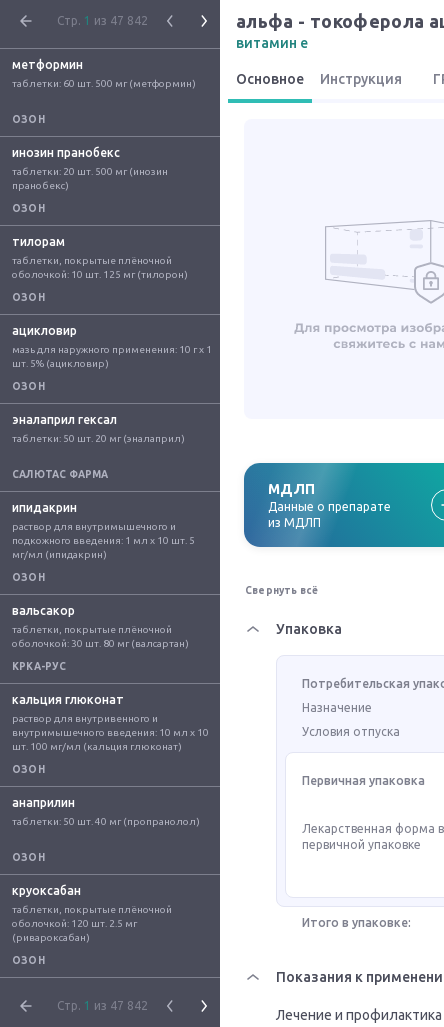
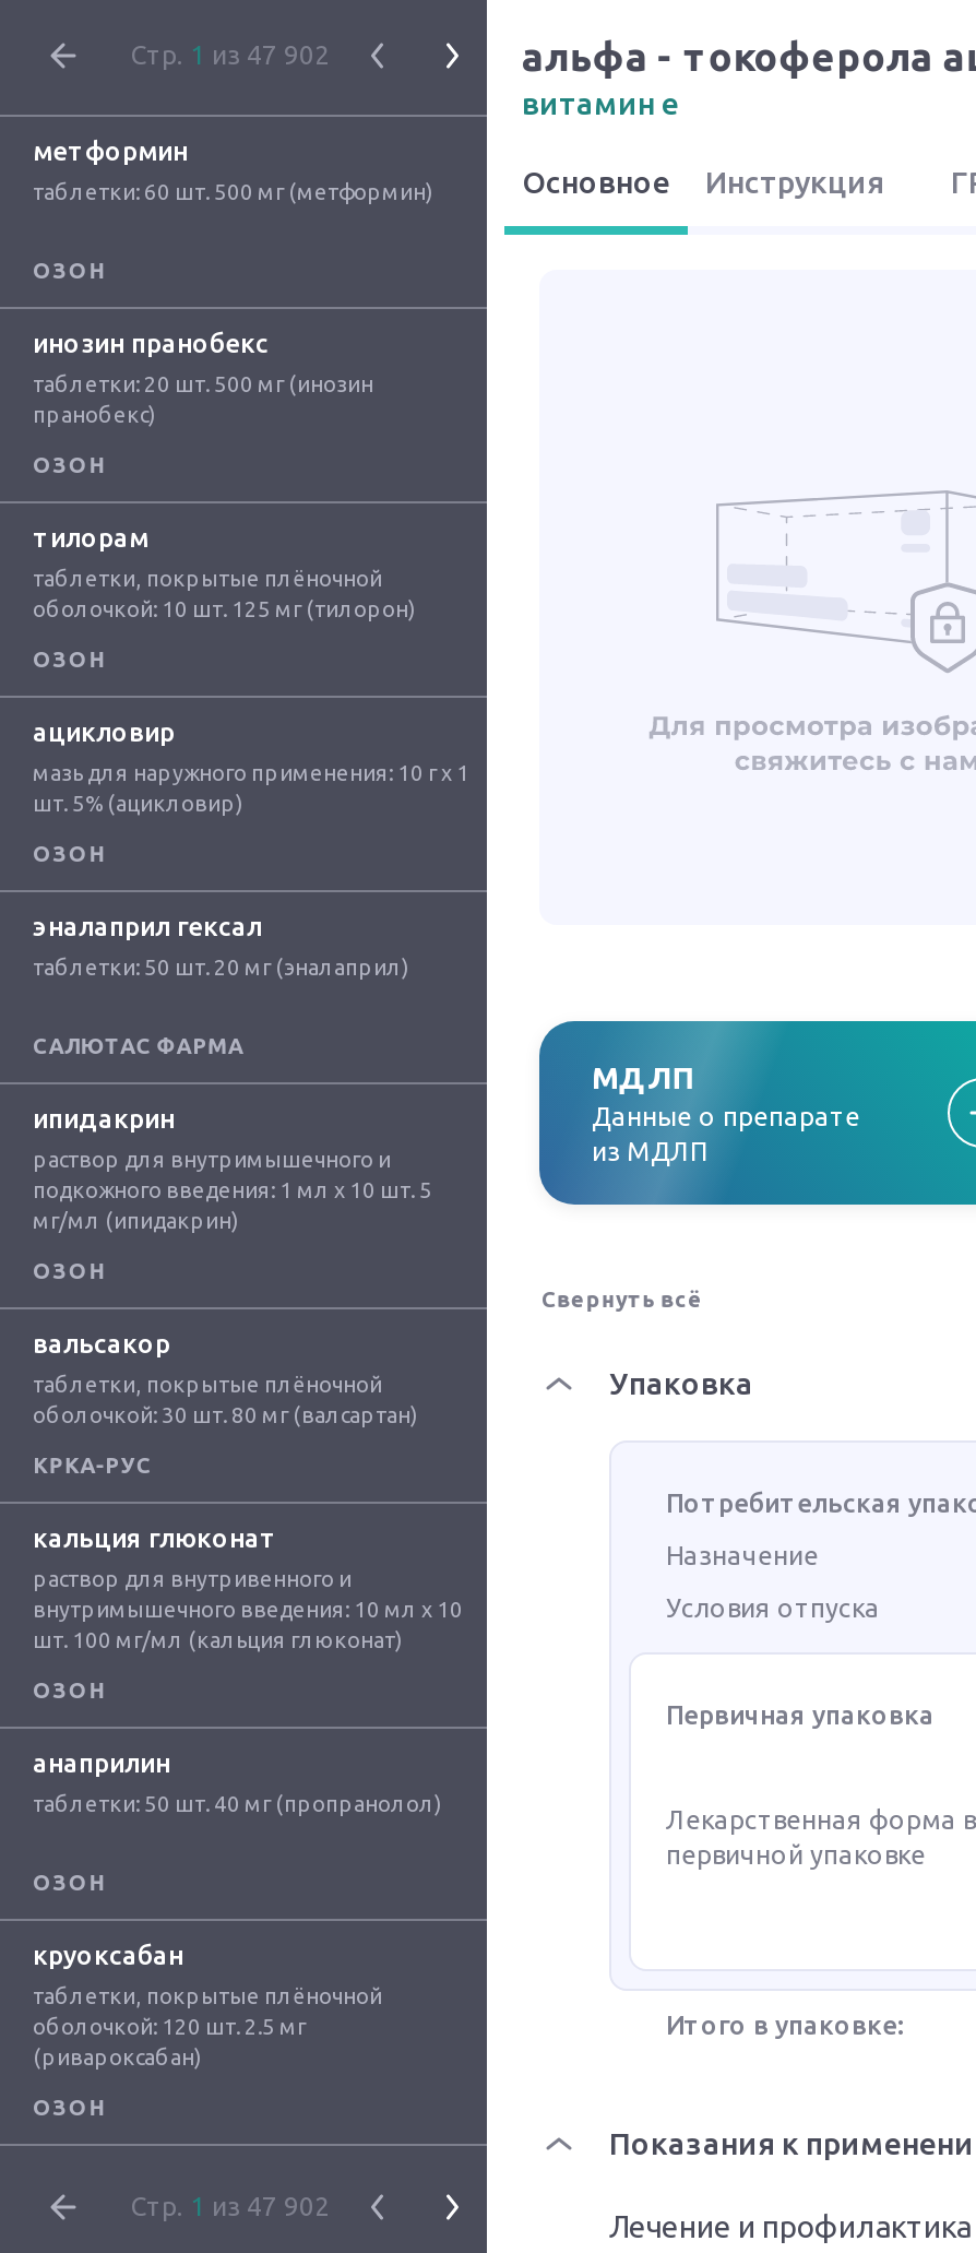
[57,14,148,27] Стр. 1 из 47 842 -> [131,40,330,69] Стр. 1 из 47 902
[57,998,148,1011] Стр. 1 из 47 842 -> [131,2191,330,2219] Стр. 1 из 47 902

